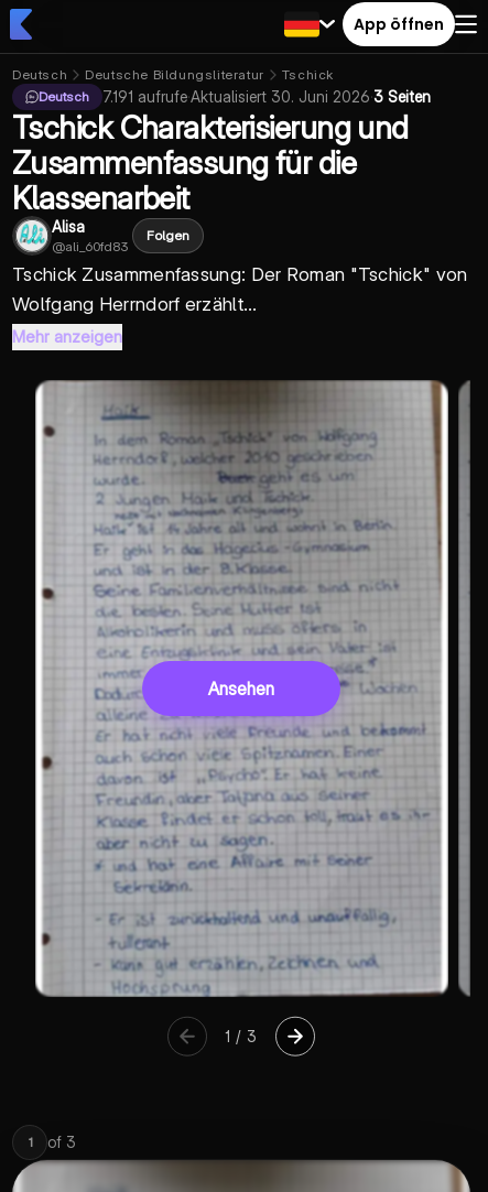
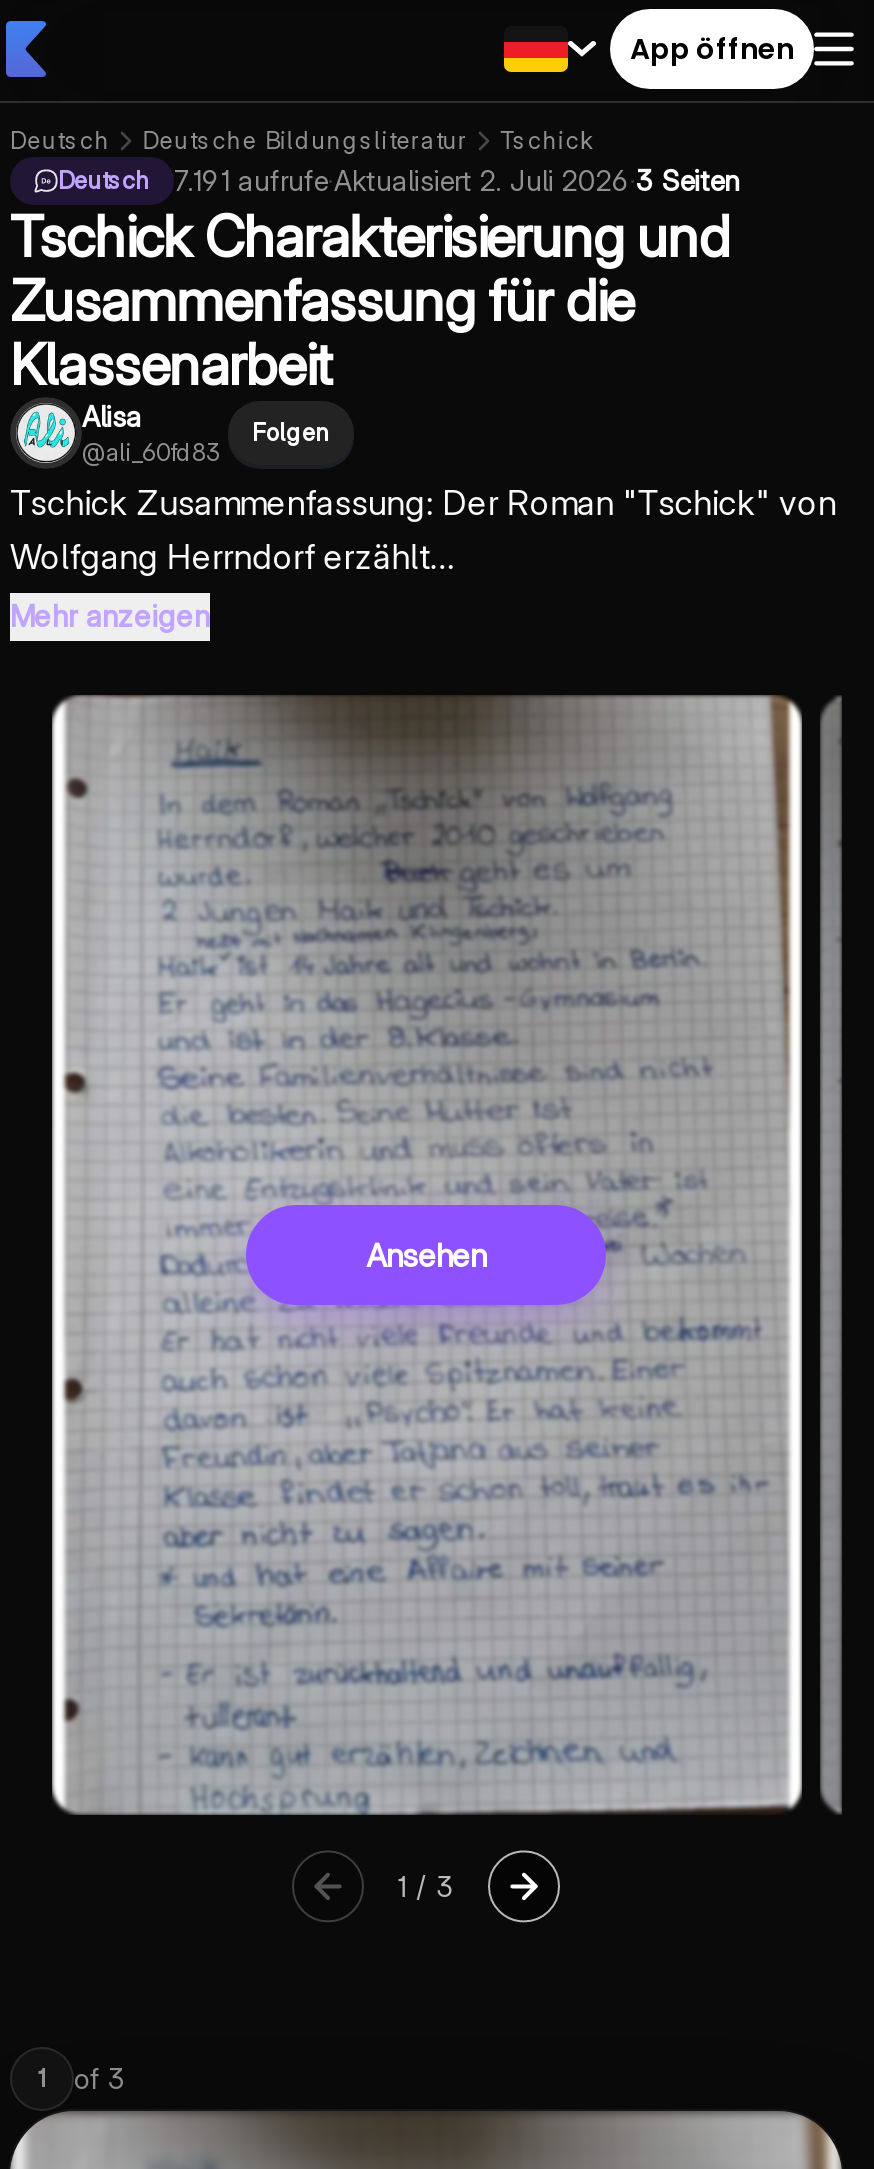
[102,87,431,106] 7.191 aufrufe · Aktualisiert 30. Juni 2026 · 3 Seiten -> [174,163,740,197] 7.191 aufrufe · Aktualisiert 2. Juli 2026 · 3 Seiten

